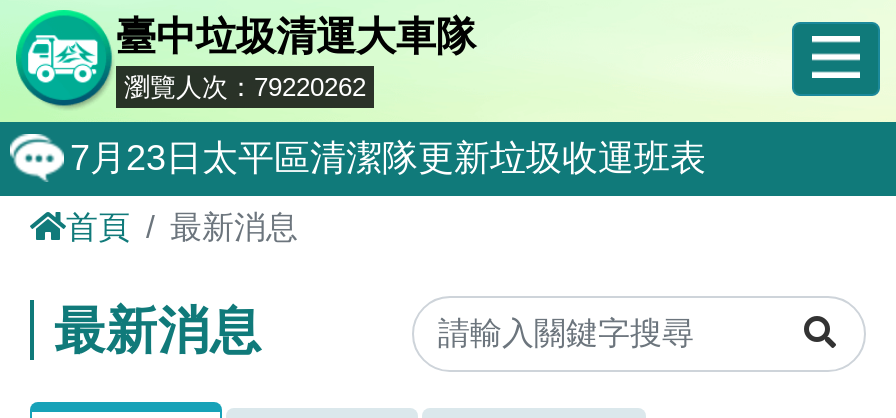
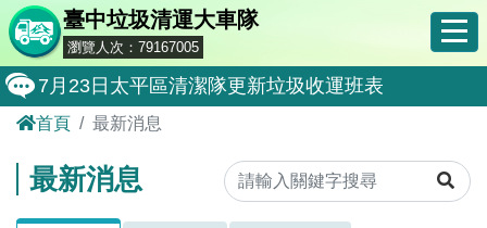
[124,72,366,102] 瀏覽人次：79220262 -> [67,39,199,55] 瀏覽人次：79167005

